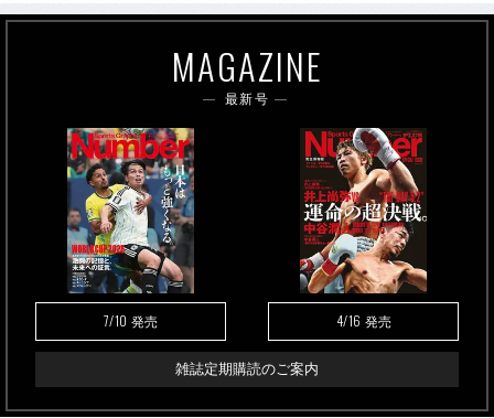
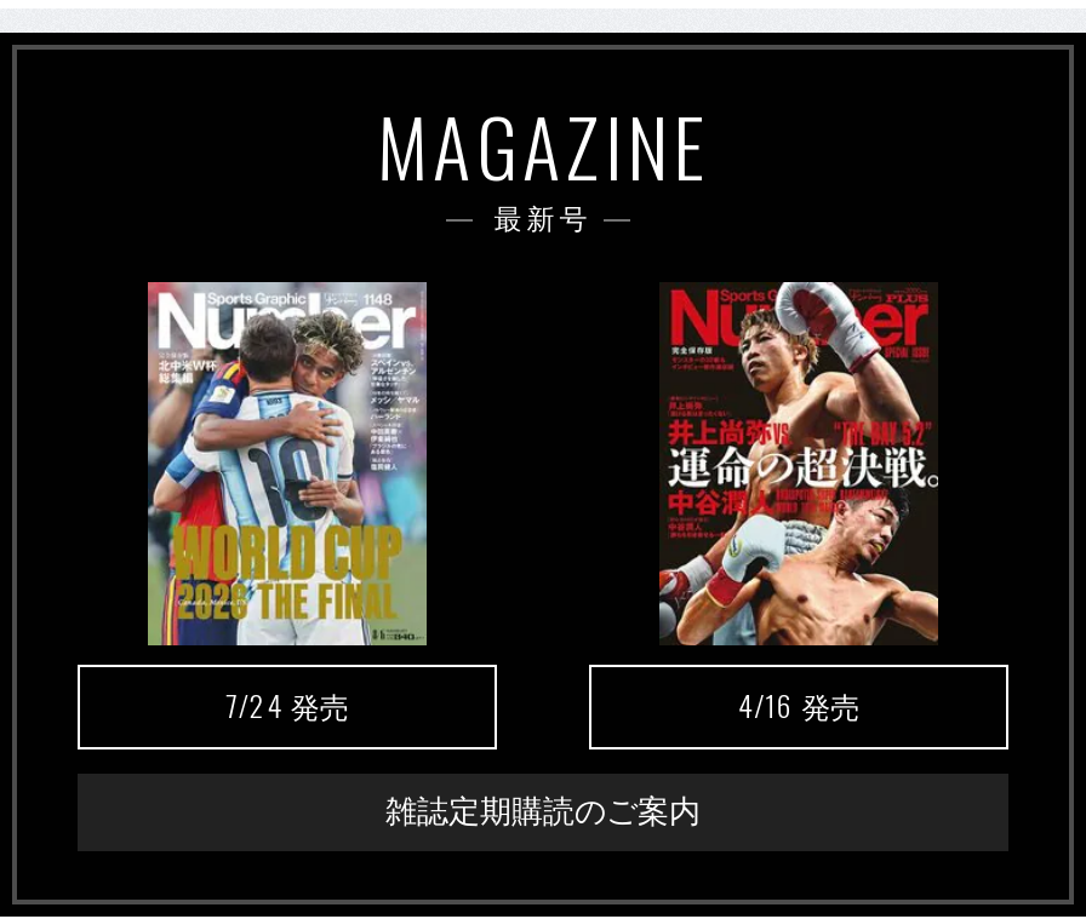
[67,127,194,329] [image] | 7/10発売 -> [145,280,429,724] [image] | 7/24発売

